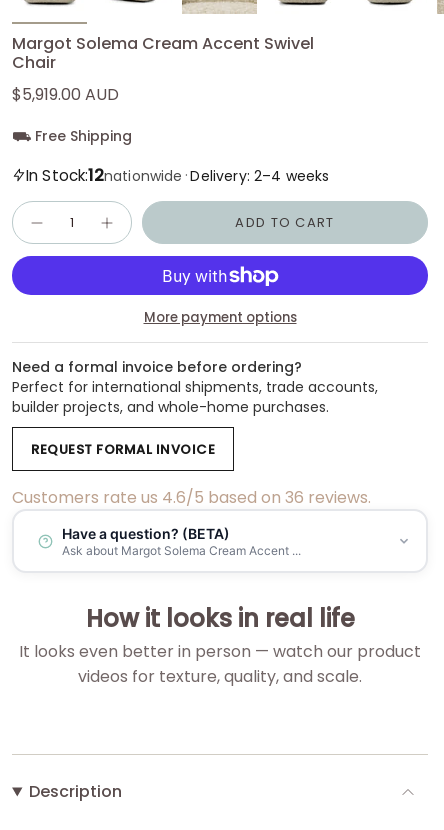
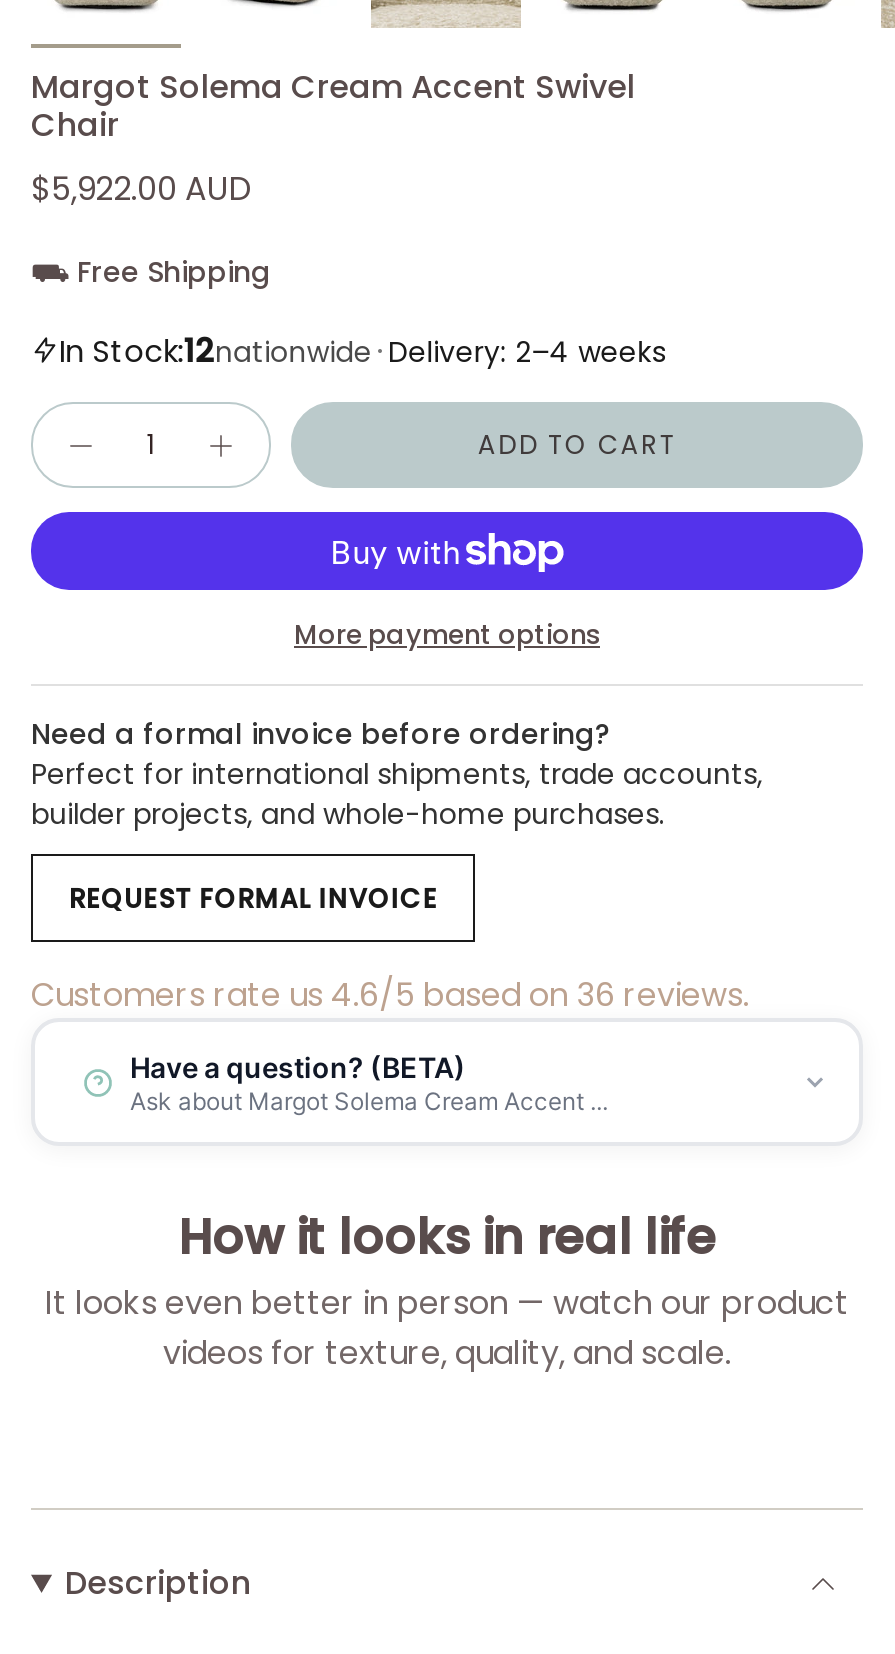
[12,83,119,106] $5,919.00 AUD -> [31,166,253,212] $5,922.00 AUD

